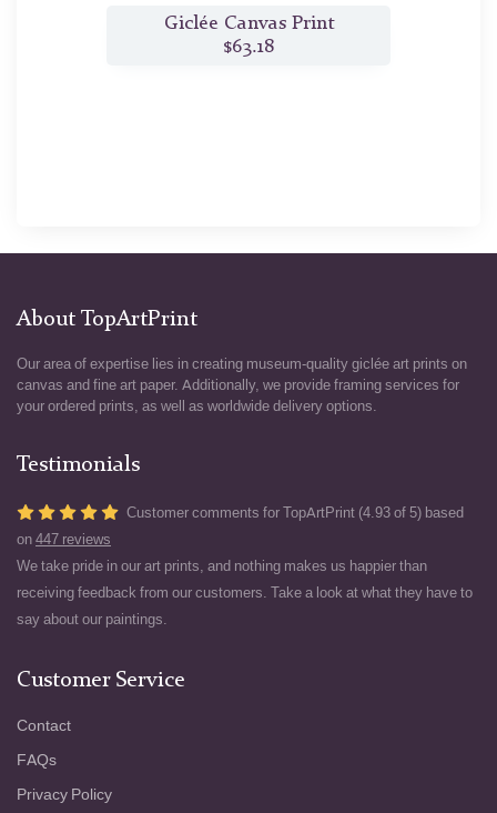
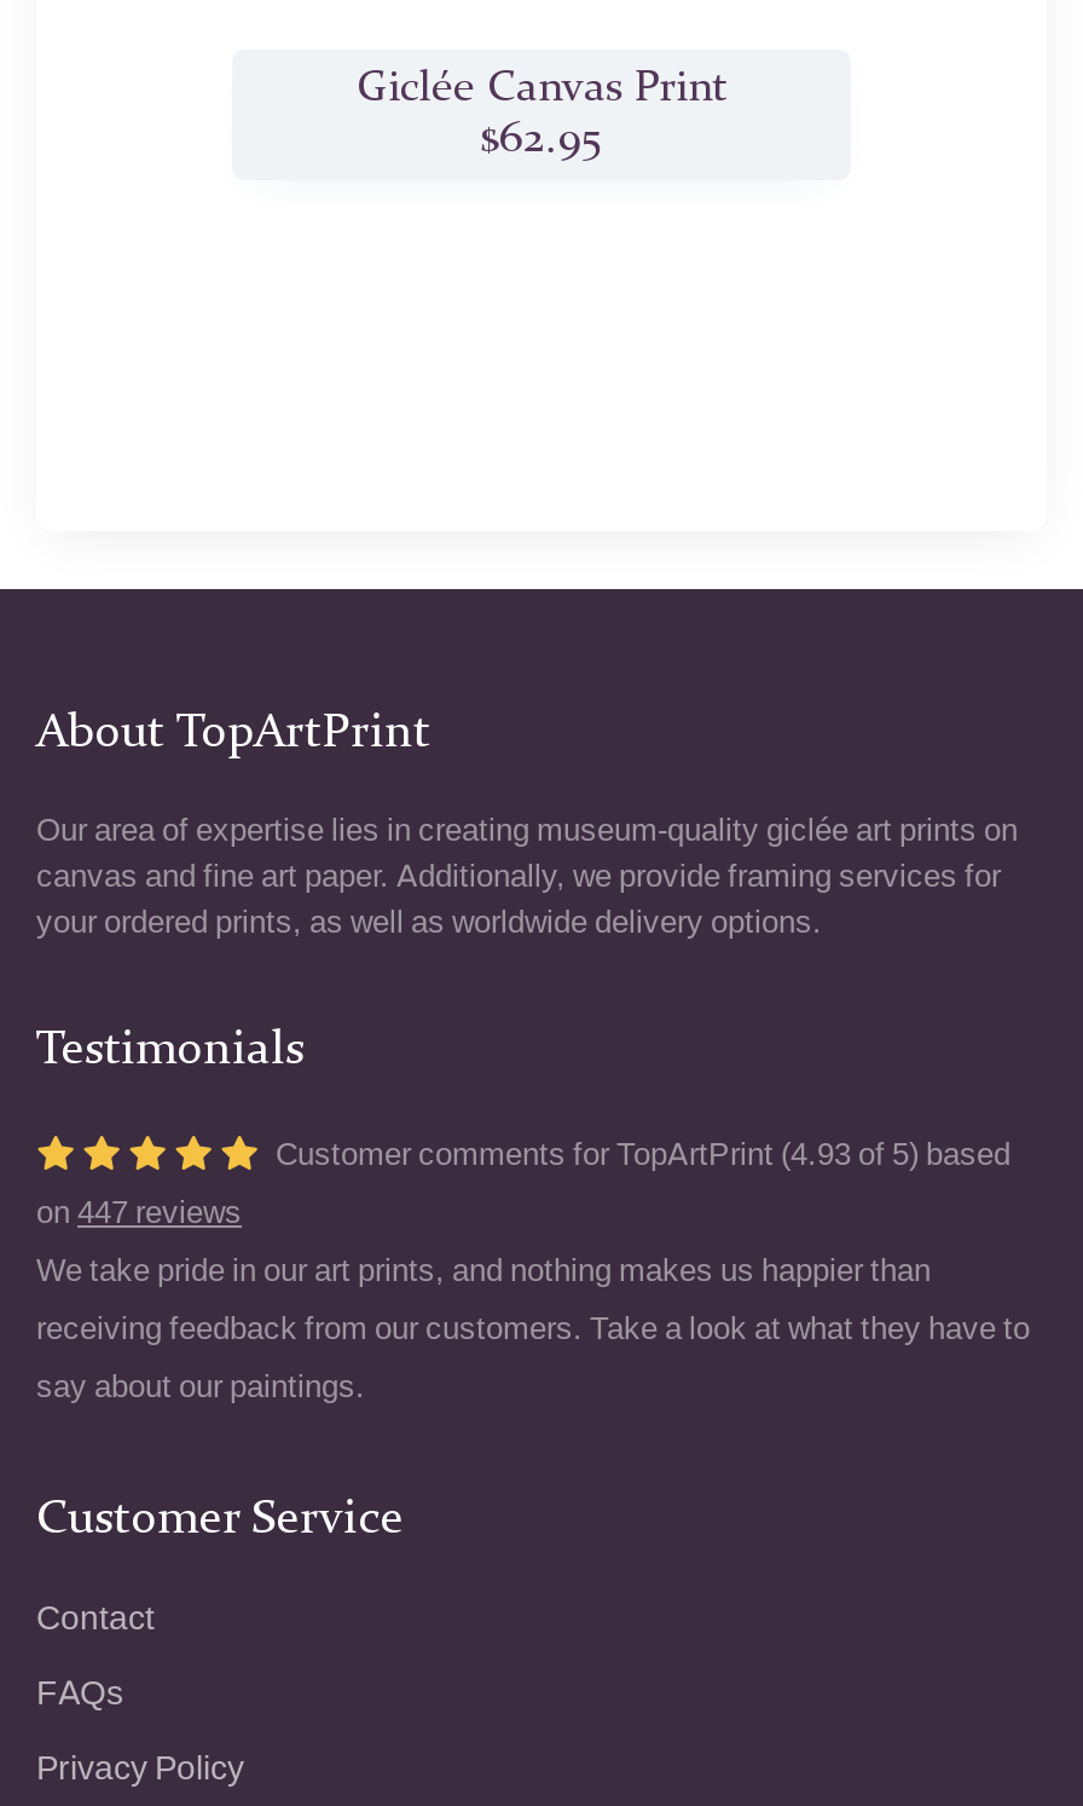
[222,37,275,57] $63.18 -> [480,118,603,162] $62.95

